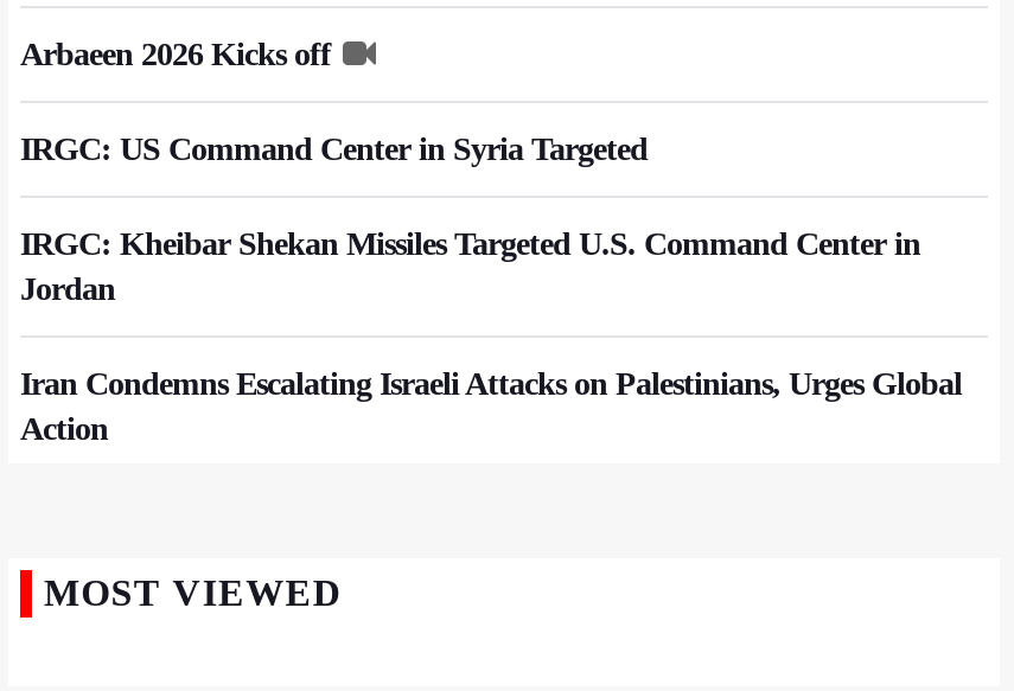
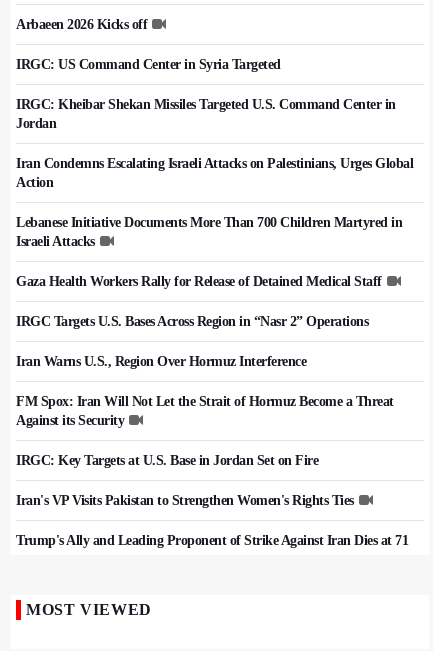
none -> [16,215,408,548] Lebanese Initiative Documents More Than 700 Children Martyred in | Israeli Attacks | Gaza Health Workers Rally for Release of Detained Medical Staff | IRGC Targets U.S. Bases Across Region in “Nasr 2” Operations | Iran Warns U.S., Region Over Hormuz Interference | FM Spox: Iran Will Not Let the Strait of Hormuz Become a Threat | Against its Security | IRGC: Key Targets at U.S. Base in Jordan Set on Fire | Iran's VP Visits Pakistan to Strengthen Women's Rights Ties | Trump's Ally and Leading Proponent of Strike Against Iran Dies at 71

